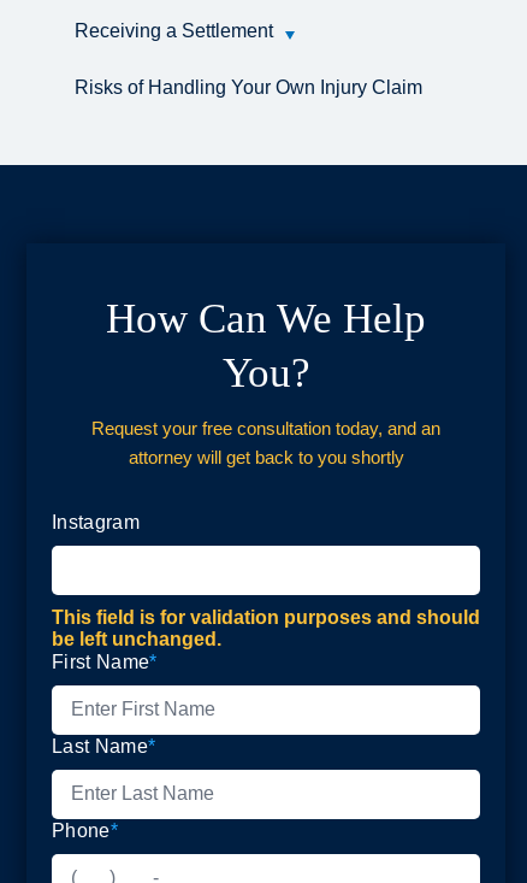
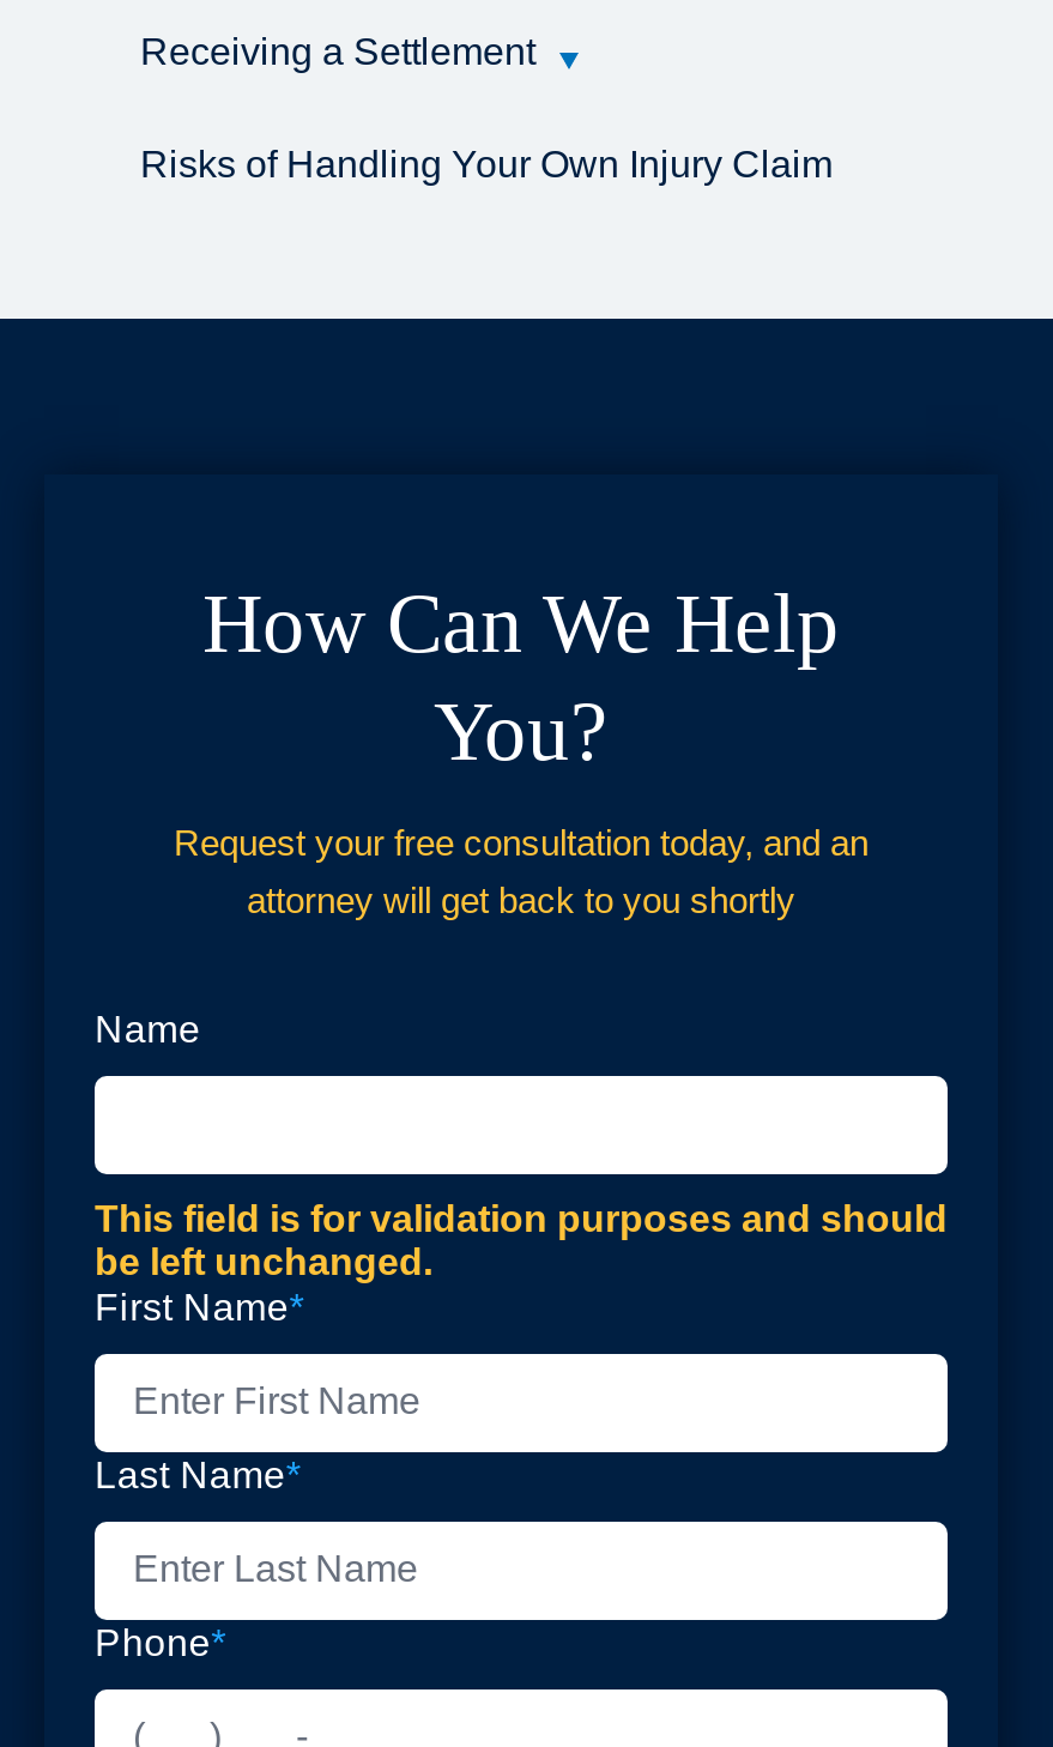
[52,512,139,532] Instagram -> [95,1009,201,1050] Name

